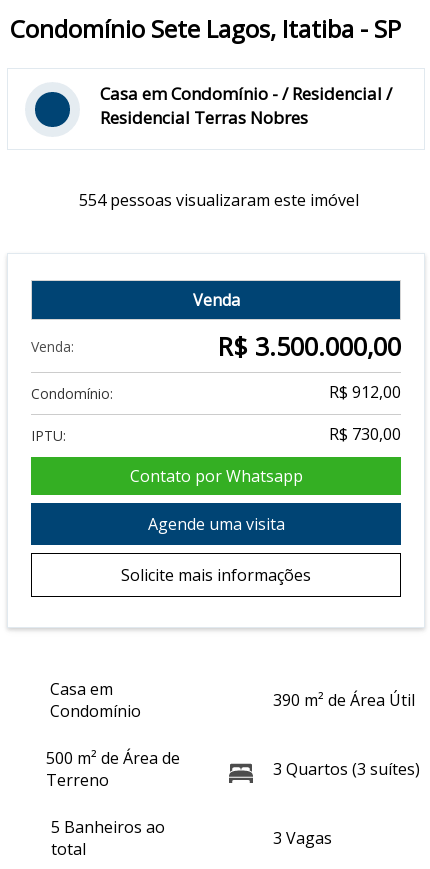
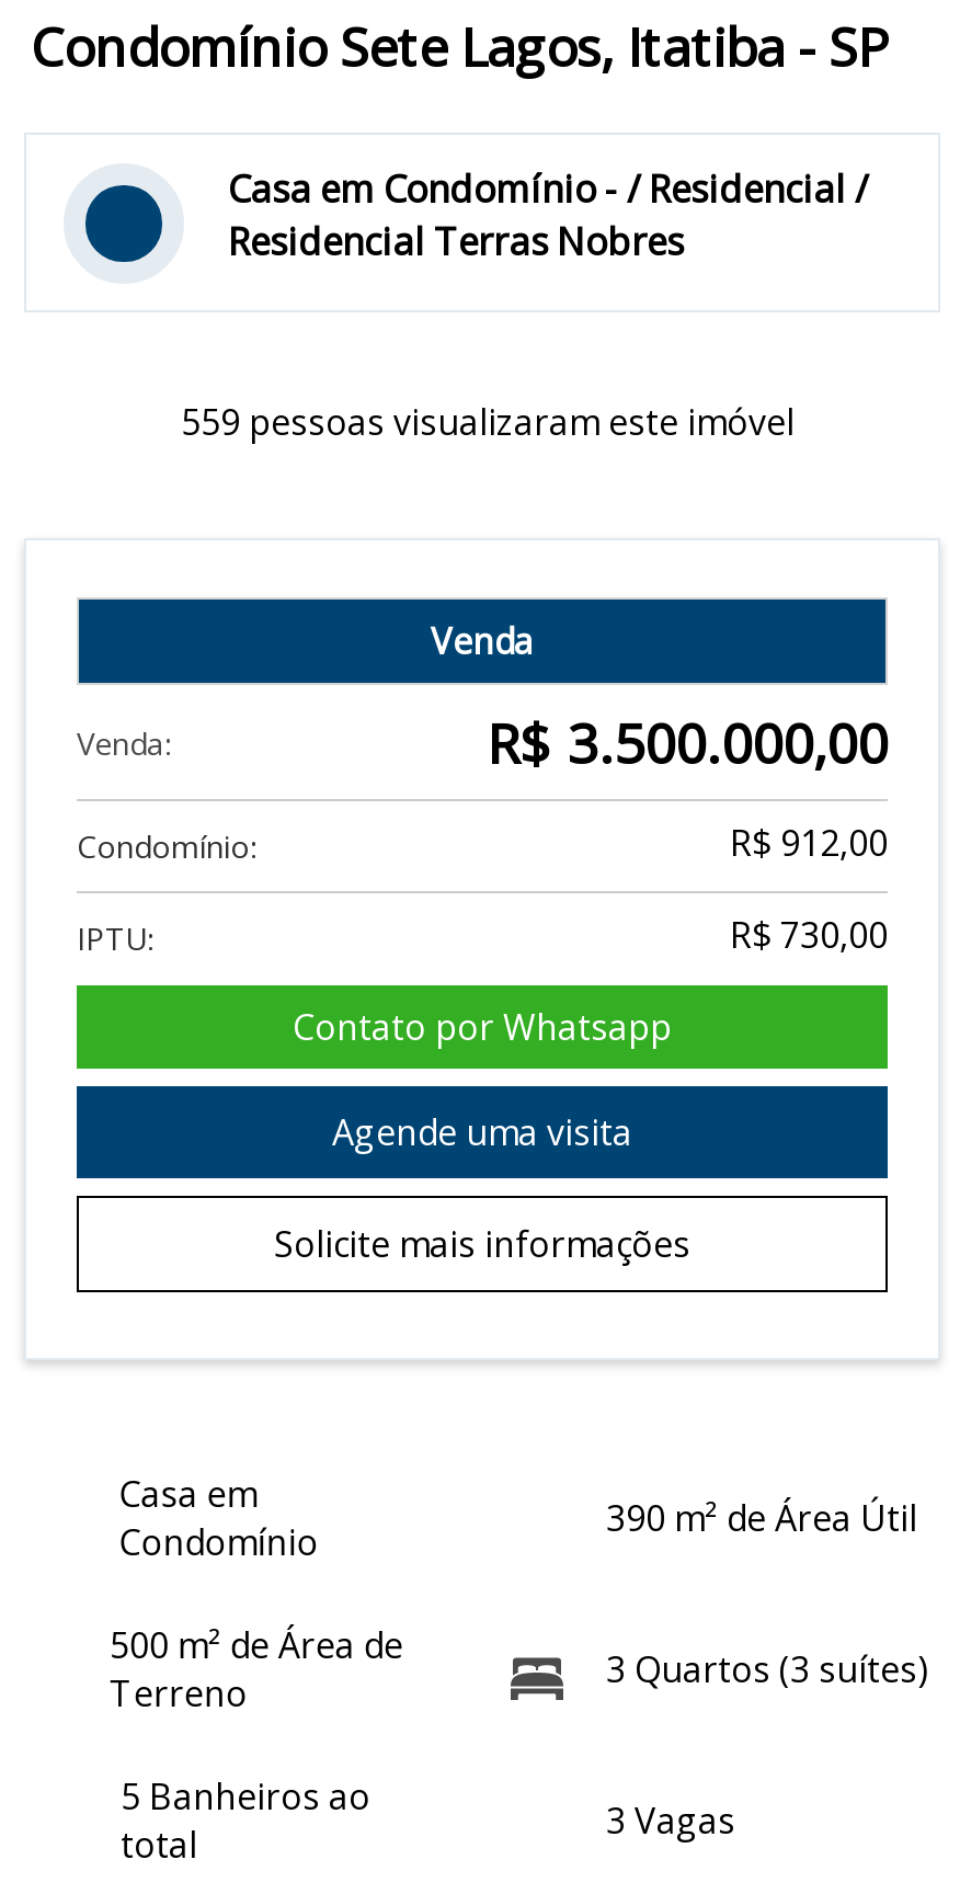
[78,189,358,211] 554 pessoas visualizaram este imóvel -> [181,398,795,446] 559 pessoas visualizaram este imóvel

